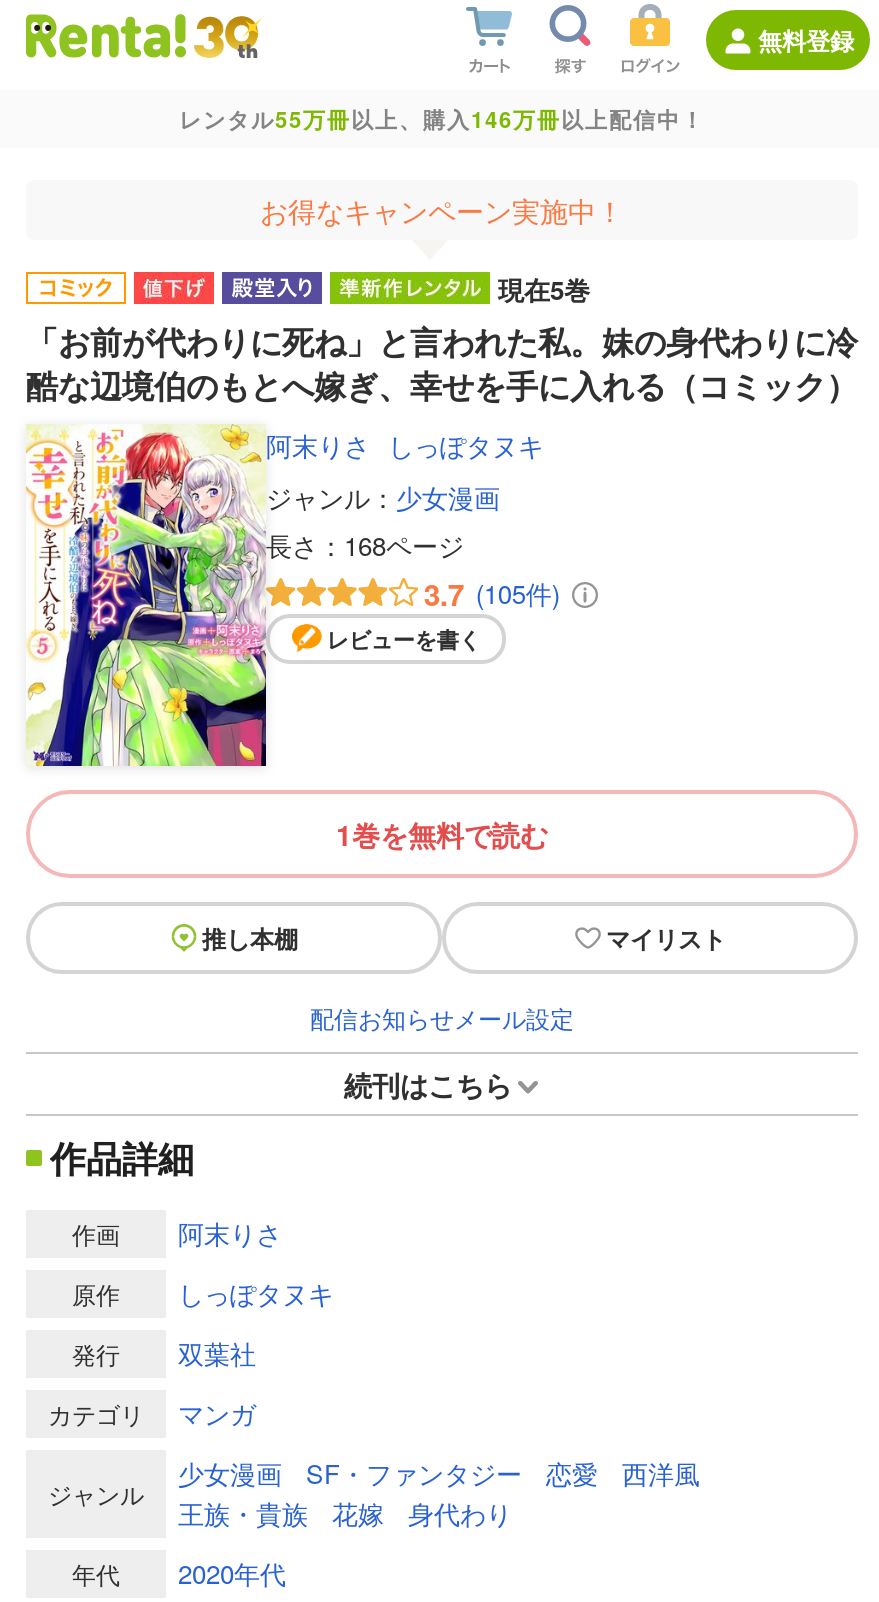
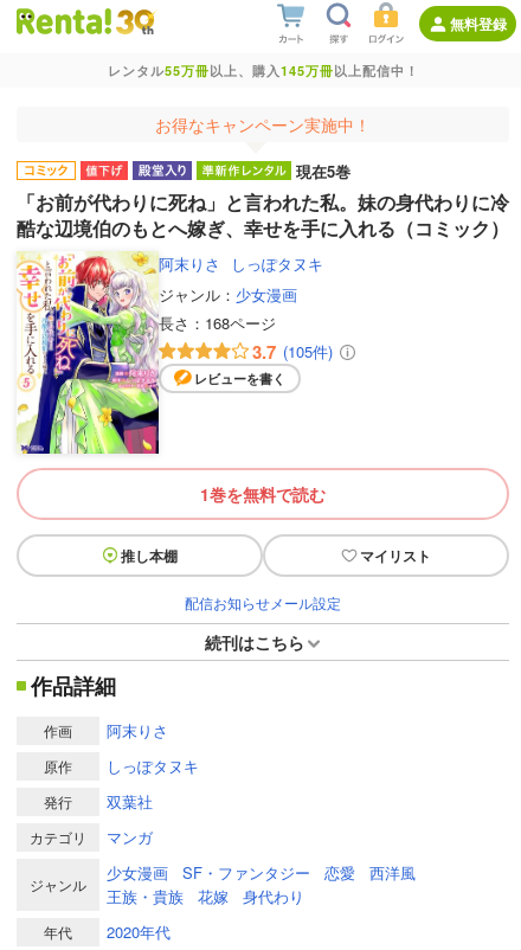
[179,104,705,134] レンタル55万冊以上、購入146万冊以上配信中！ -> [107,62,419,79] レンタル55万冊以上、購入145万冊以上配信中！

